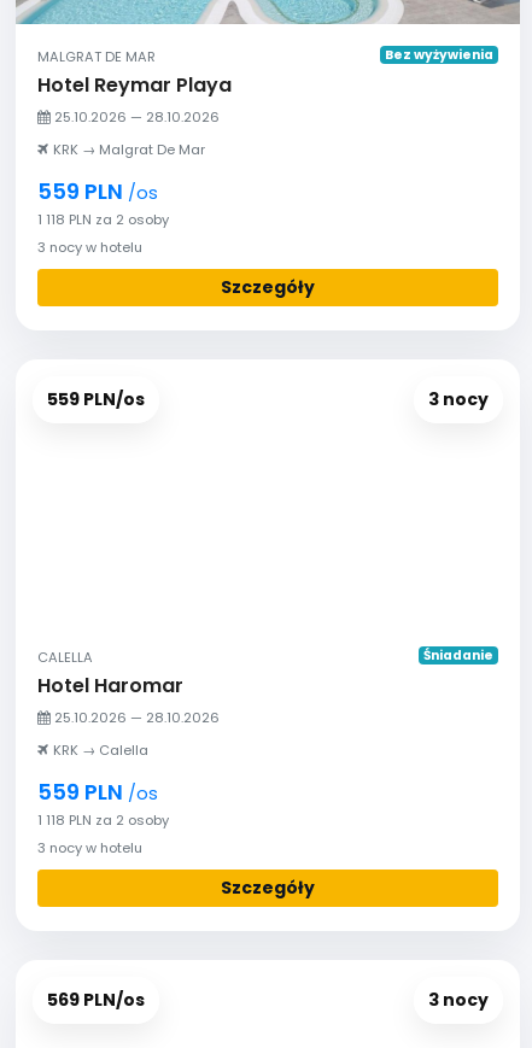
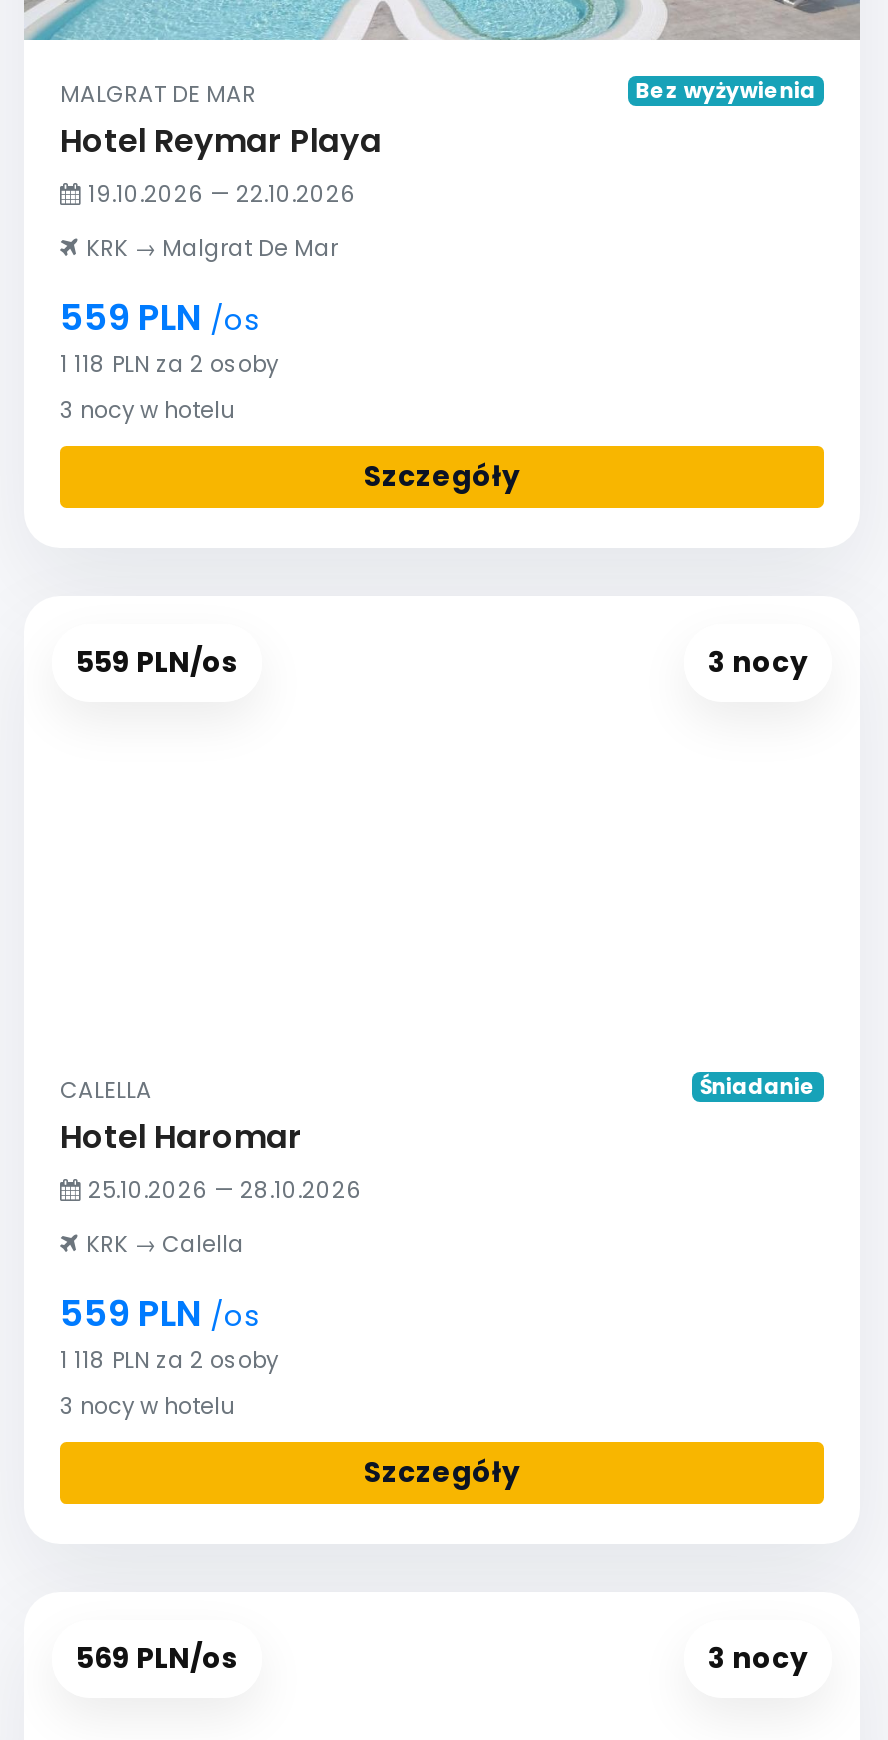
[54,107,220,127] 25.10.2026 — 28.10.2026 -> [88,178,356,210] 19.10.2026 — 22.10.2026

